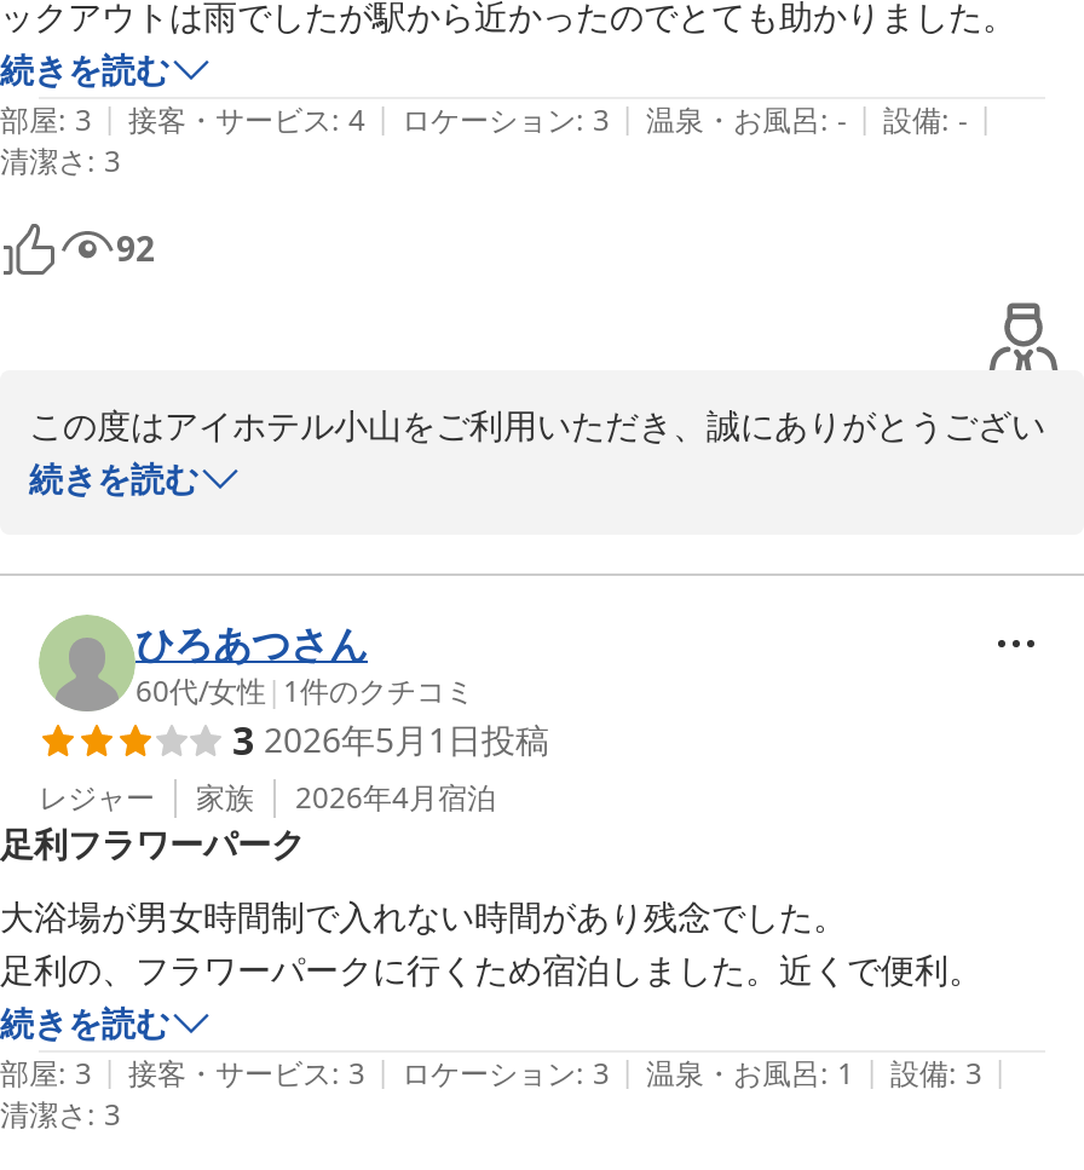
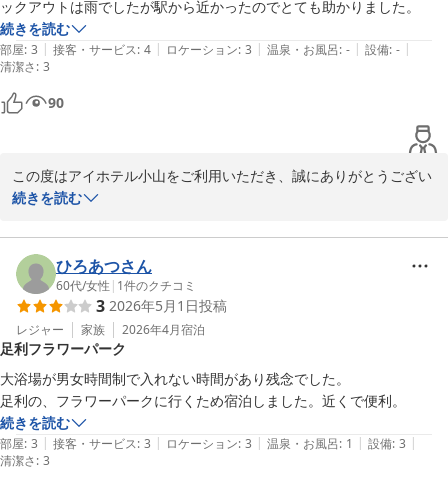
[116,225,155,271] 92 -> [48,93,64,112] 90

